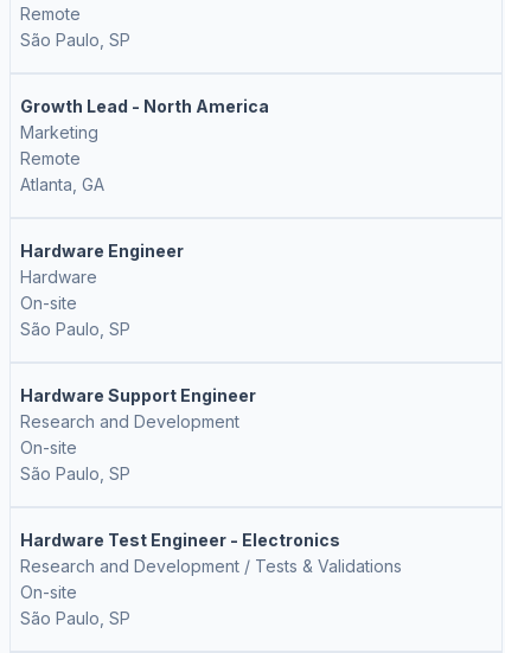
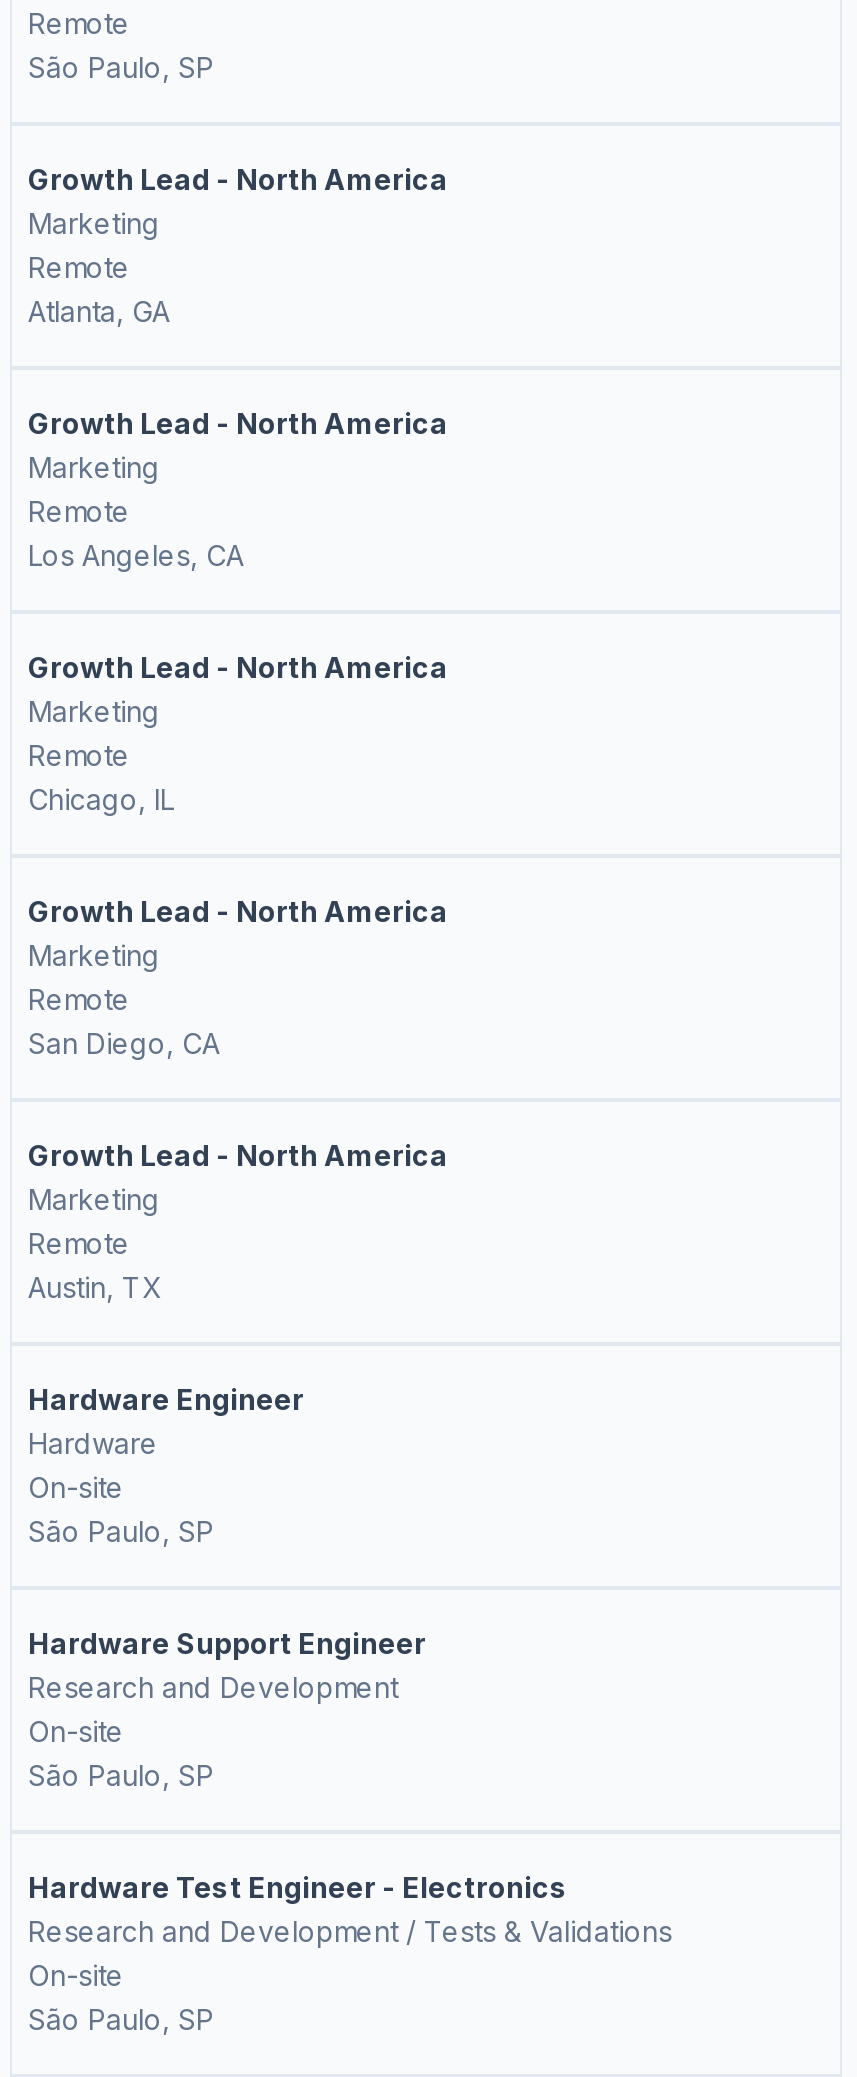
none -> [28,406,448,1304] Growth Lead - North America | Marketing | Remote | Los Angeles, CA | Growth Lead - North America | Marketing | Remote | Chicago, IL | Growth Lead - North America | Marketing | Remote | San Diego, CA | Growth Lead - North America | Marketing | Remote | Austin, TX

